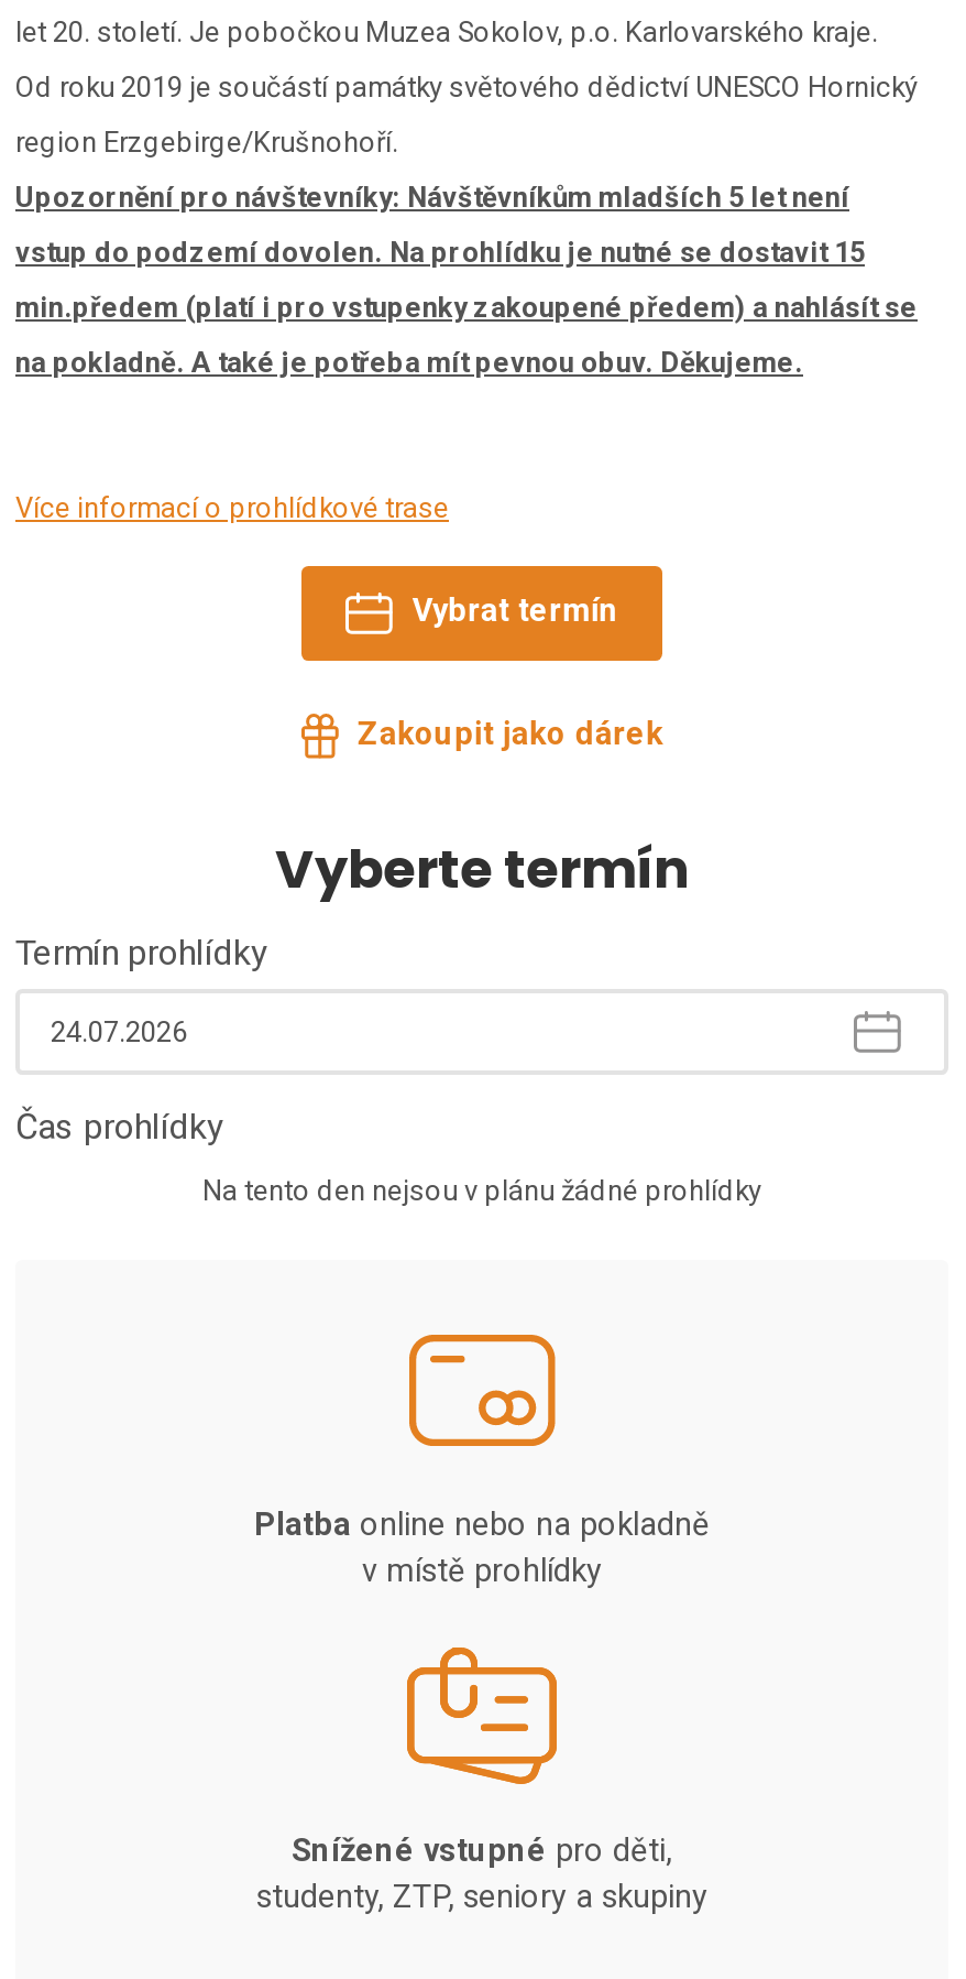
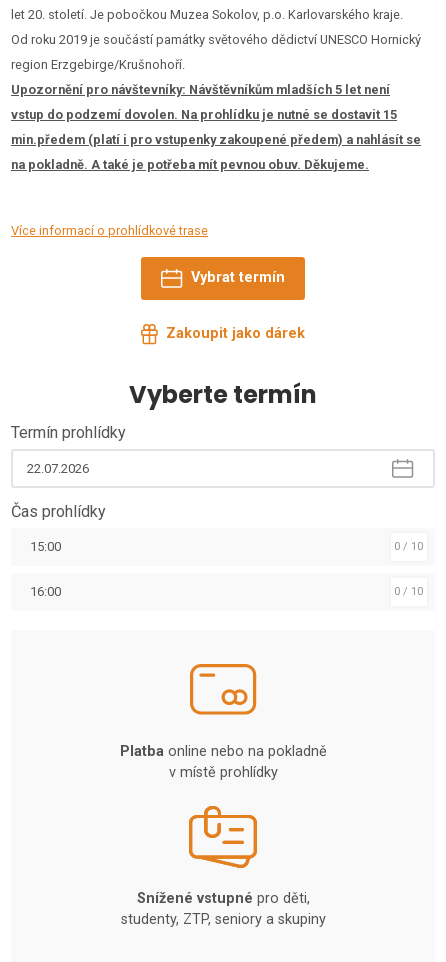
[202,1174,761,1207] Na tento den nejsou v plánu žádné prohlídky -> [30,539,423,599] 15:00 | 0 / 10 | 16:00 | 0 / 10

